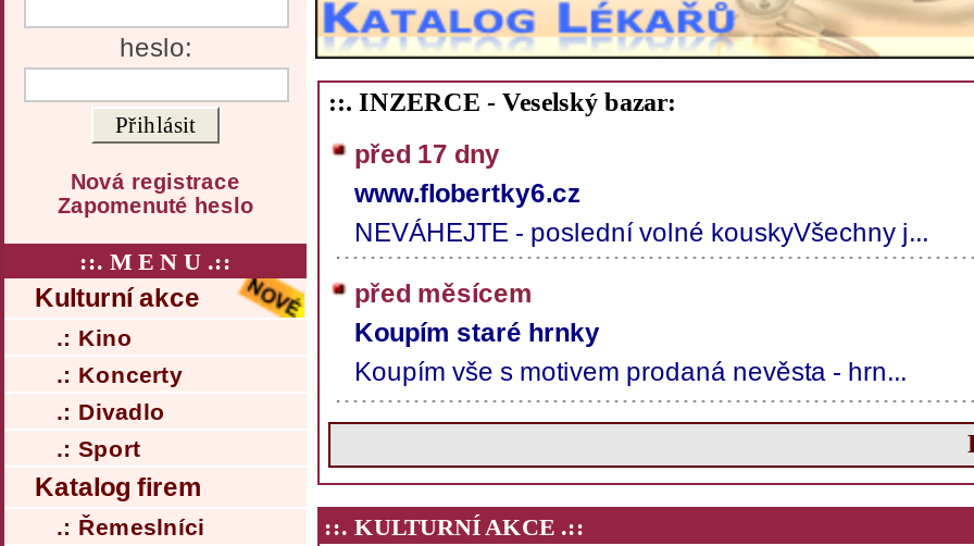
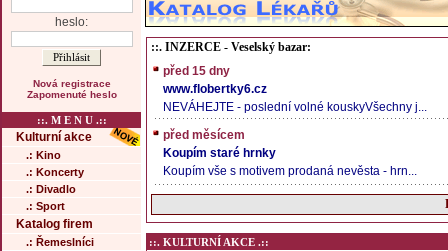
[354,139,500,170] před 17 dny -> [163,64,230,78] před 15 dny

